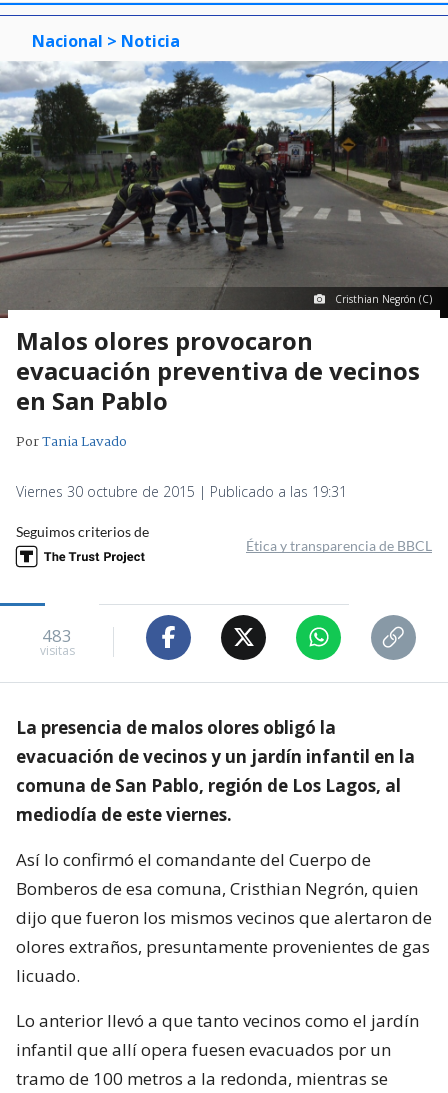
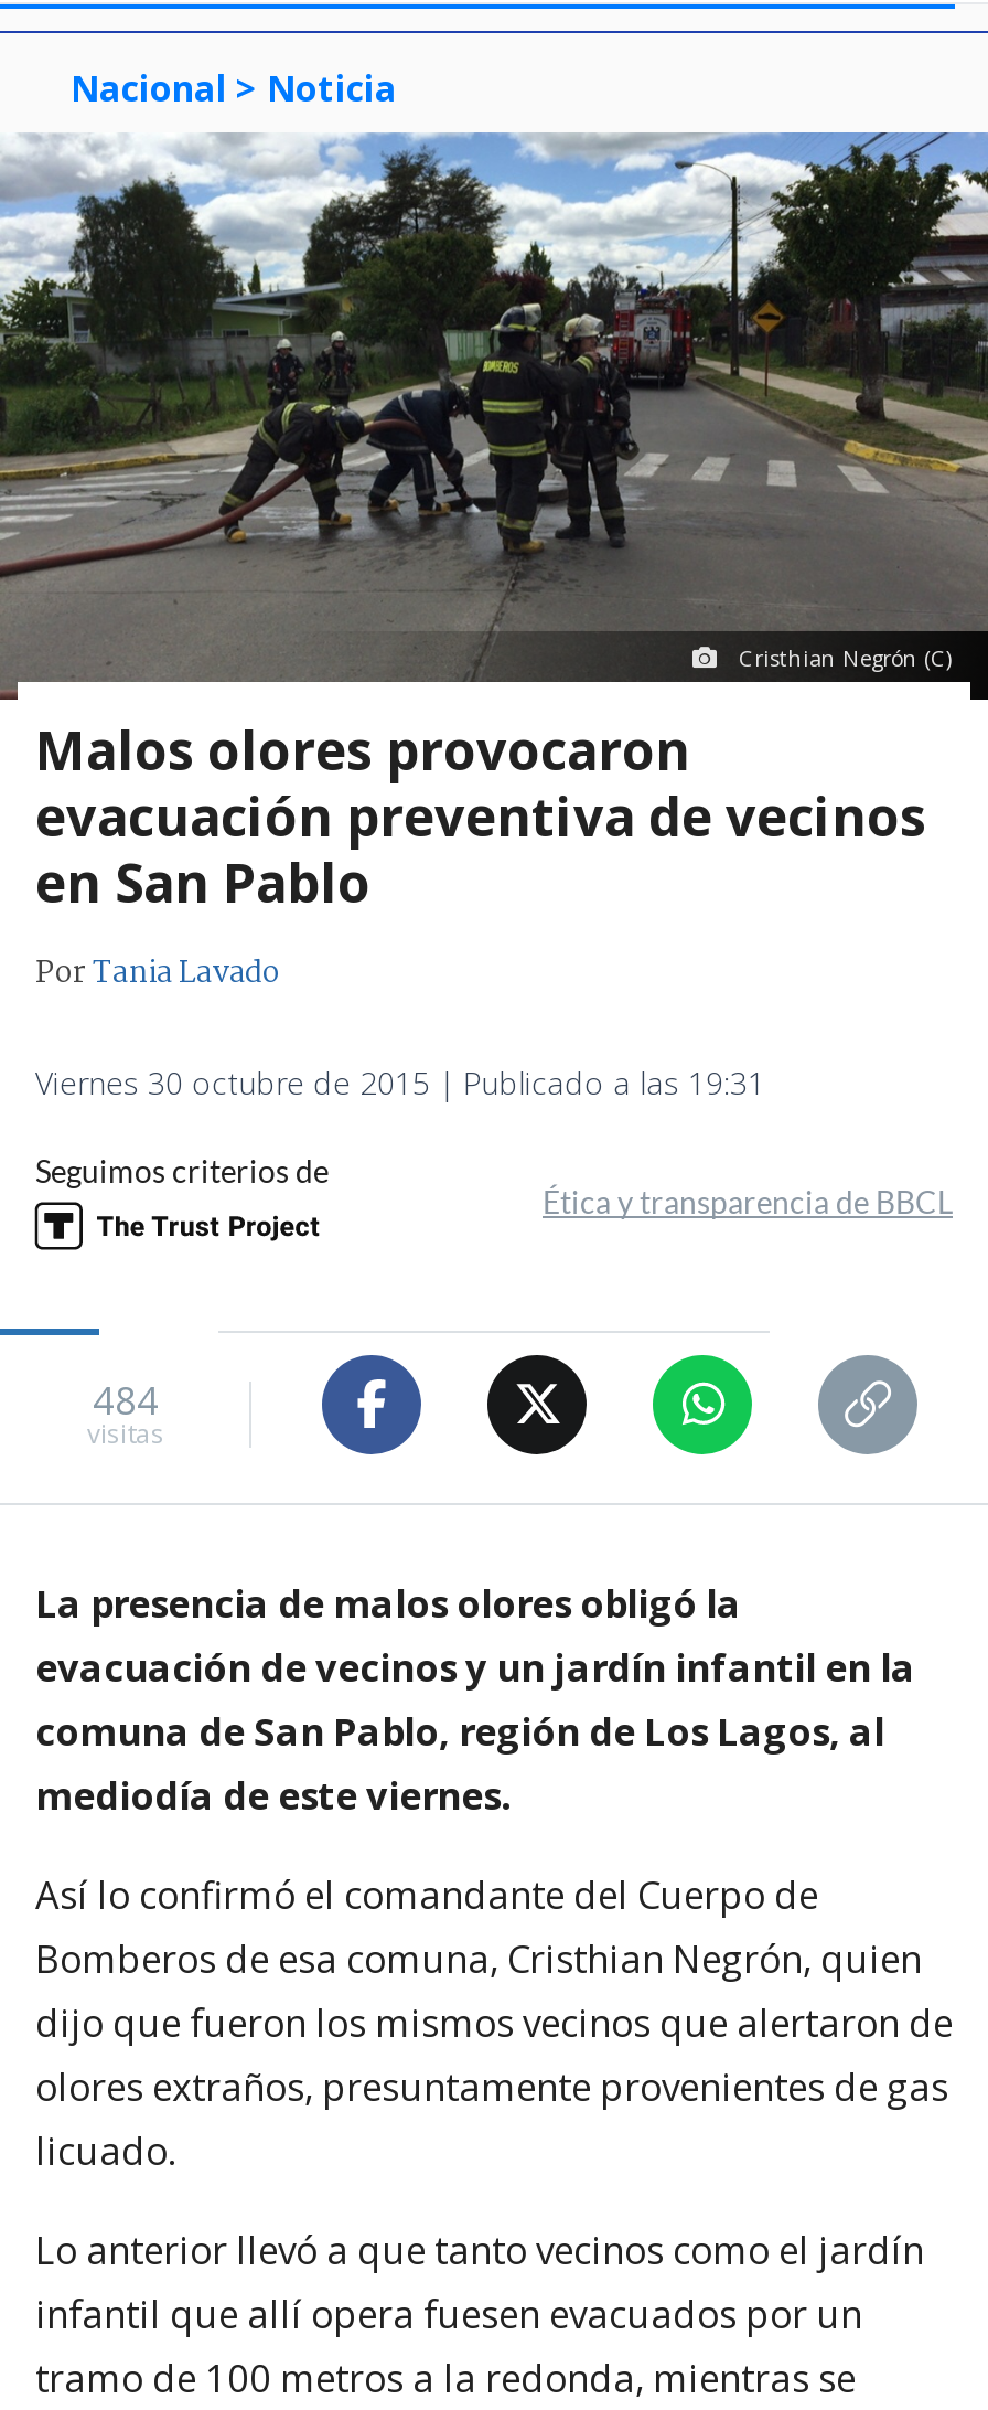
[42,624,72,647] 483 -> [93,1376,159,1426] 484

